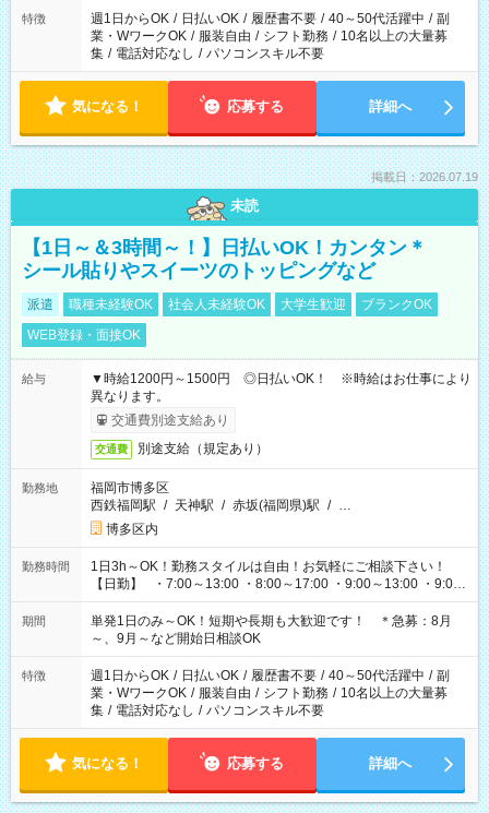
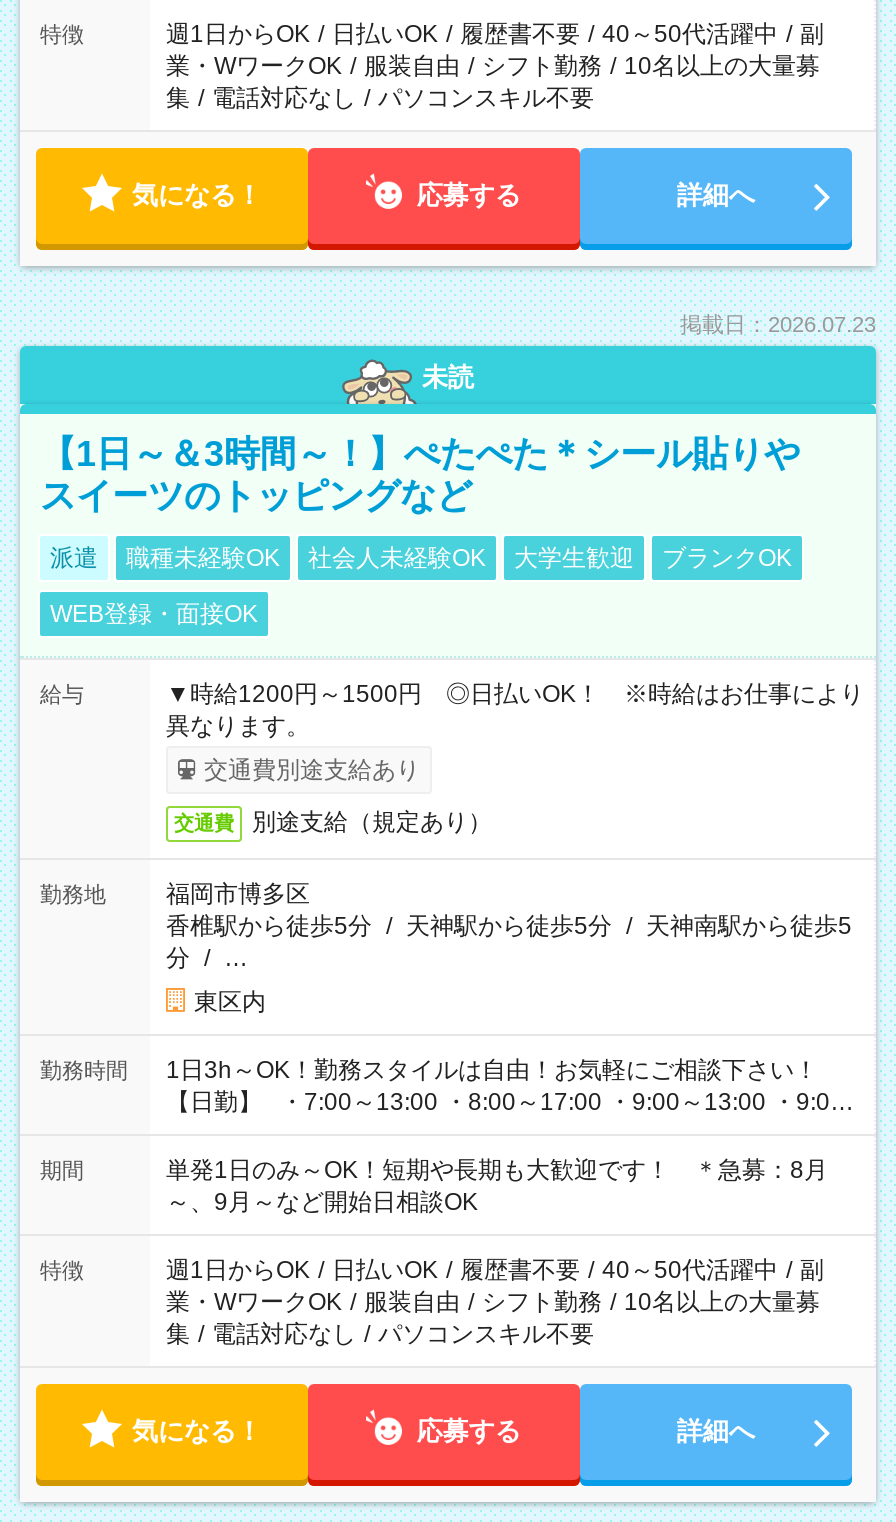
[371,170,478,183] 掲載日：2026.07.19 -> [680,312,876,336] 掲載日：2026.07.23
[22,237,427,282] 【1日～＆3時間～！】日払いOK！カンタン＊ | シール貼りやスイーツのトッピングなど -> [40,434,800,516] 【1日～＆3時間～！】ぺたぺた＊シール貼りや | スイーツのトッピングなど
[91,498,351,513] 西鉄福岡駅 / 天神駅 / 赤坂(福岡県)駅 / … -> [166,912,852,972] 香椎駅から徒歩5分 / 天神駅から徒歩5分 / 天神南駅から徒歩5 | 分 / …
[106,522,158,537] 博多区内 -> [194,988,266,1016] 東区内

